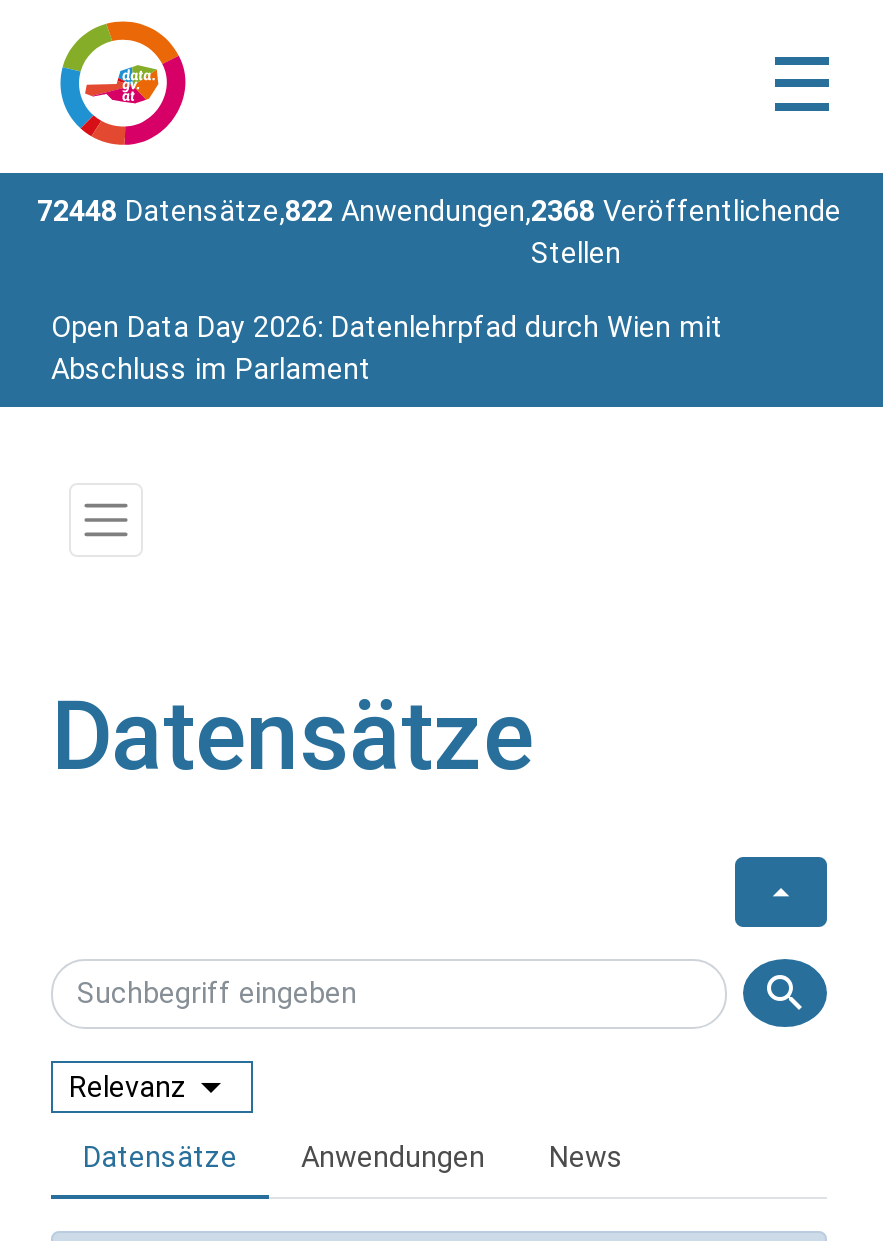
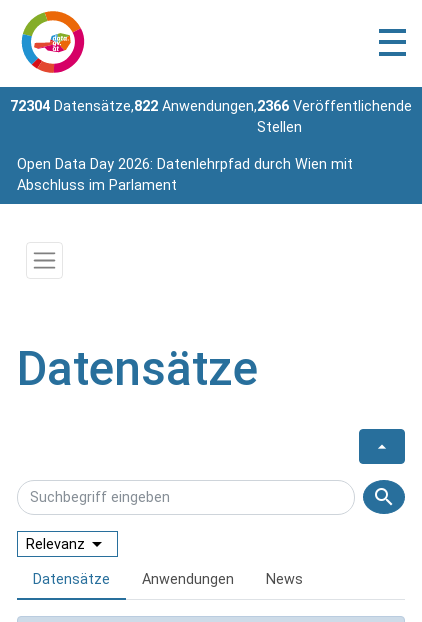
[37,194,841,228] 72448 Datensätze,822 Anwendungen,2368 Veröffentlichende -> [10,98,412,115] 72304 Datensätze,822 Anwendungen,2366 Veröffentlichende

